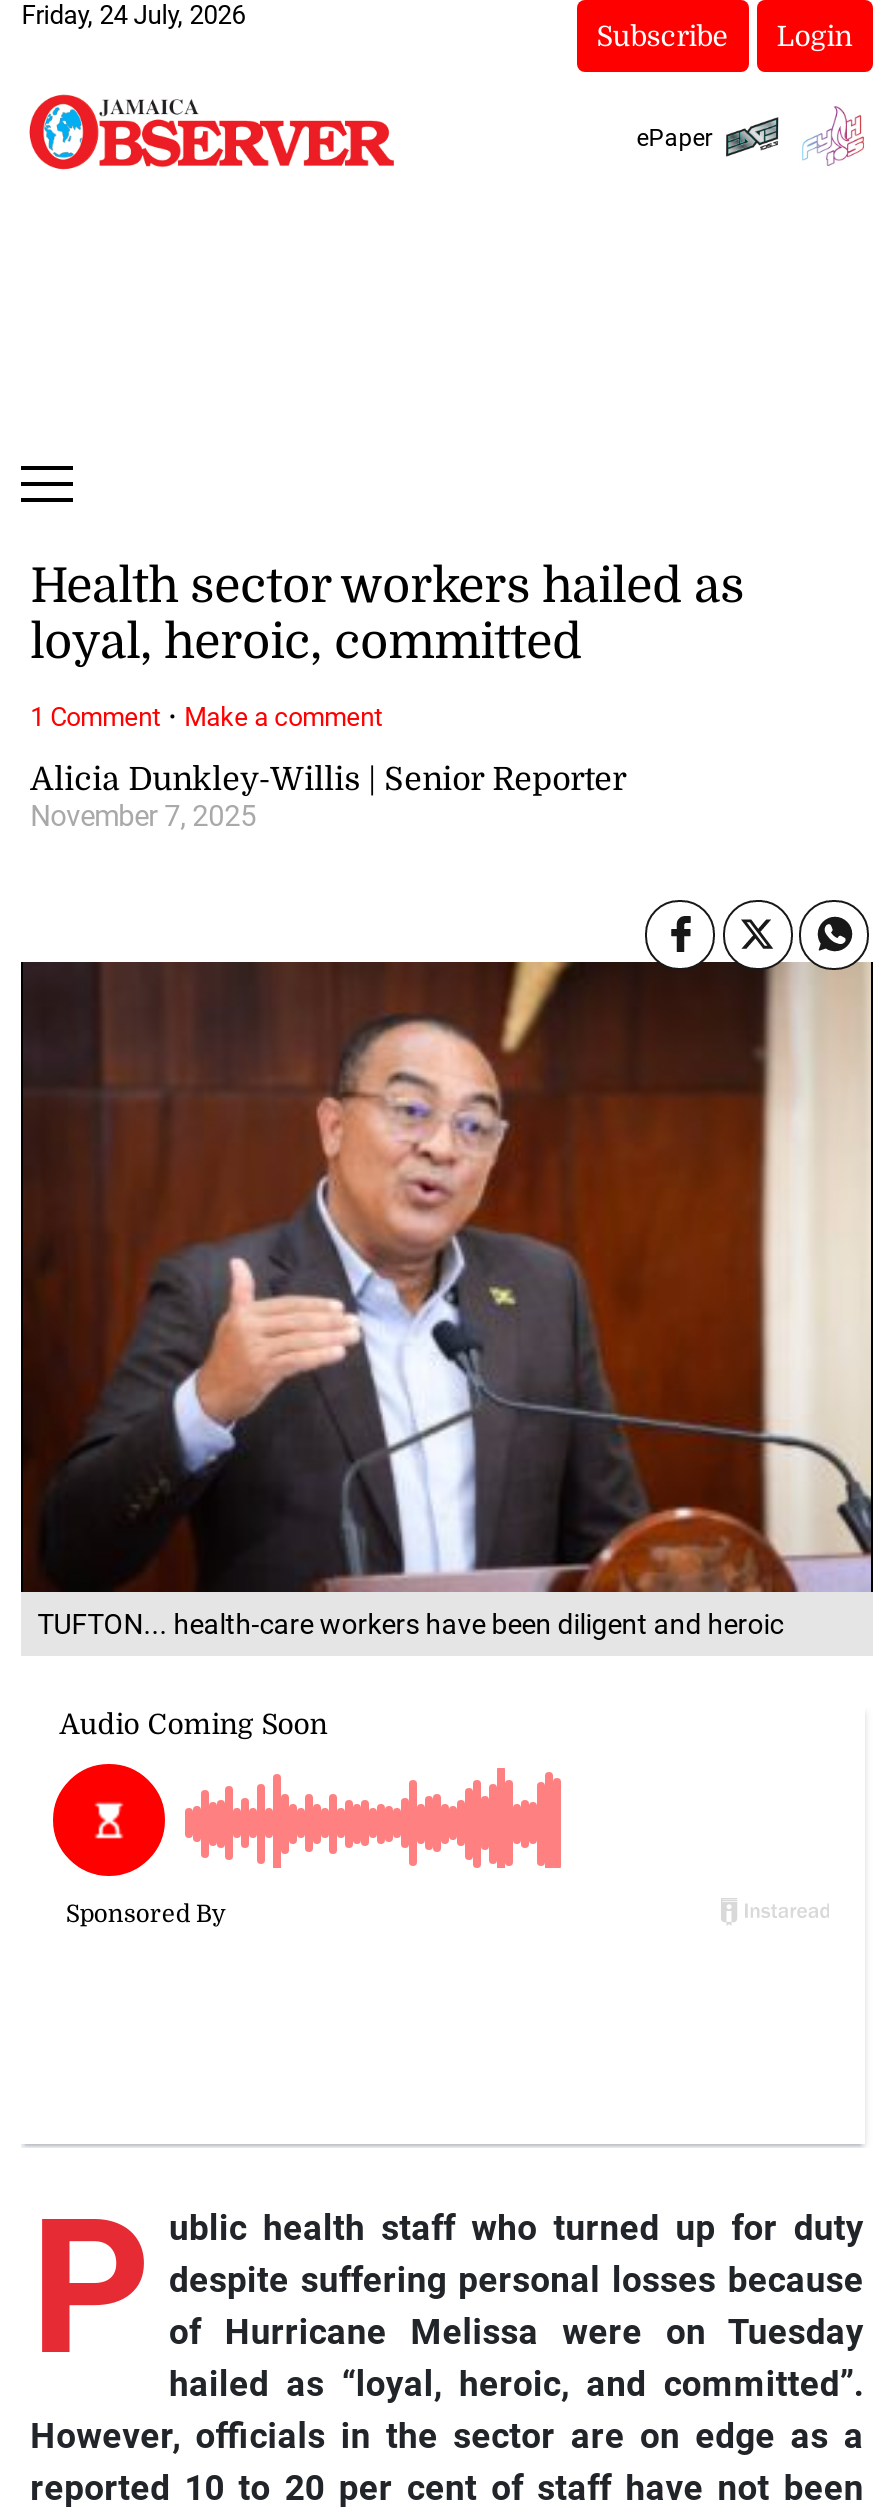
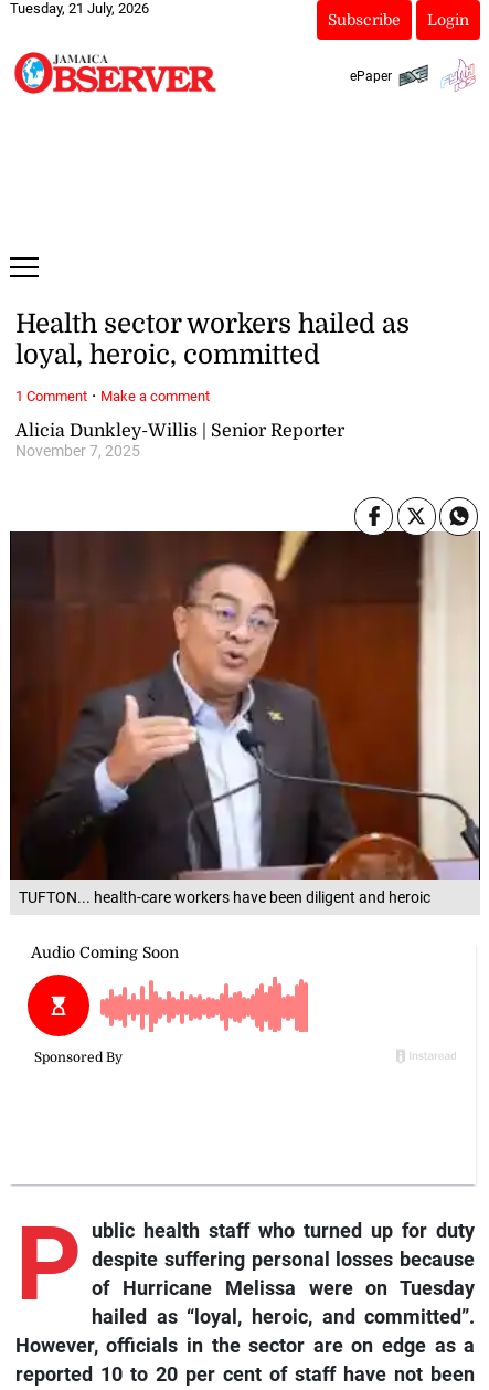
[21,0,245,30] Friday, 24 July, 2026 -> [10,0,149,17] Tuesday, 21 July, 2026

